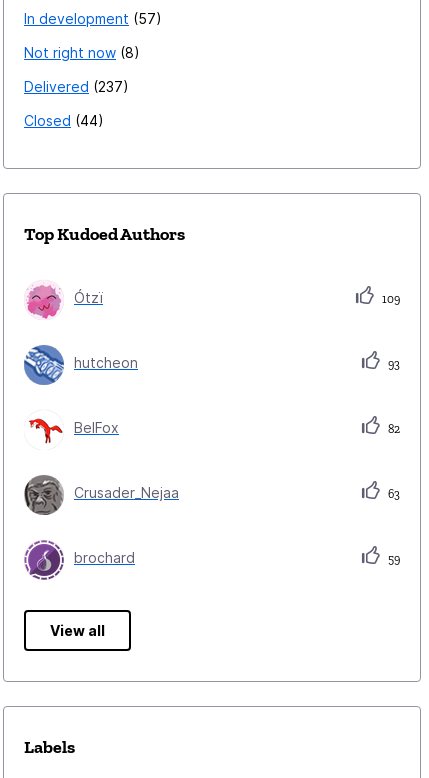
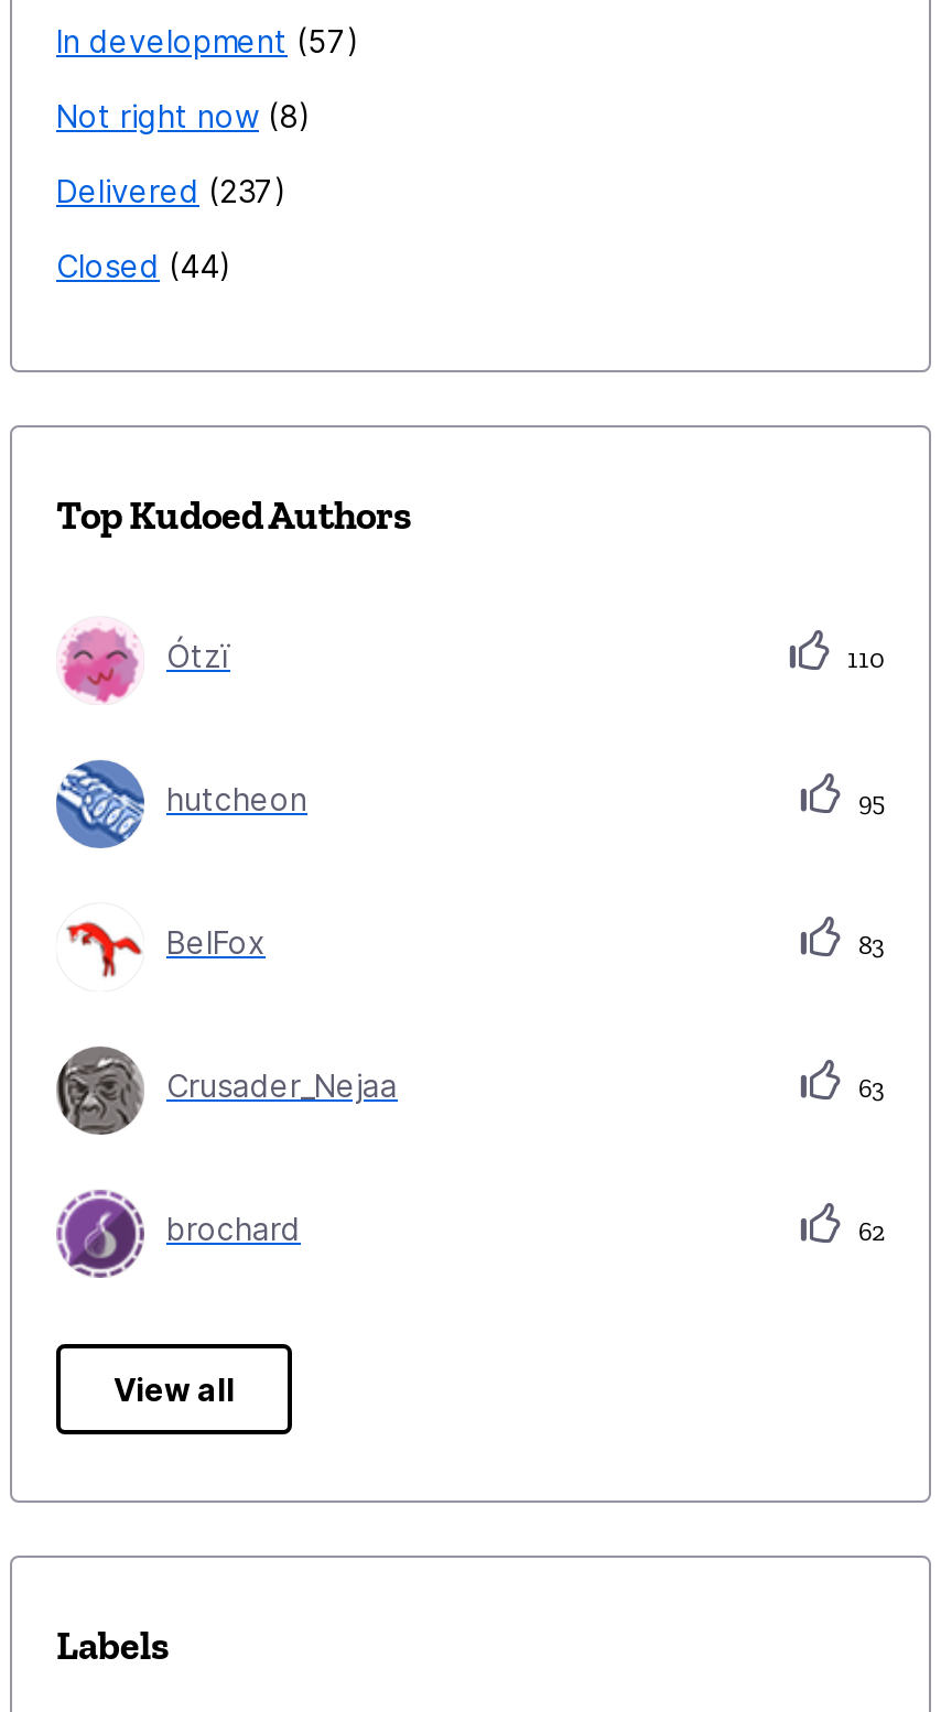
[379,292,400,306] 109 -> [841,643,885,674] 110
[385,357,400,371] 93 -> [852,787,885,817] 95
[385,422,400,436] 82 -> [852,930,885,961] 83
[385,552,400,566] 59 -> [852,1216,885,1247] 62

